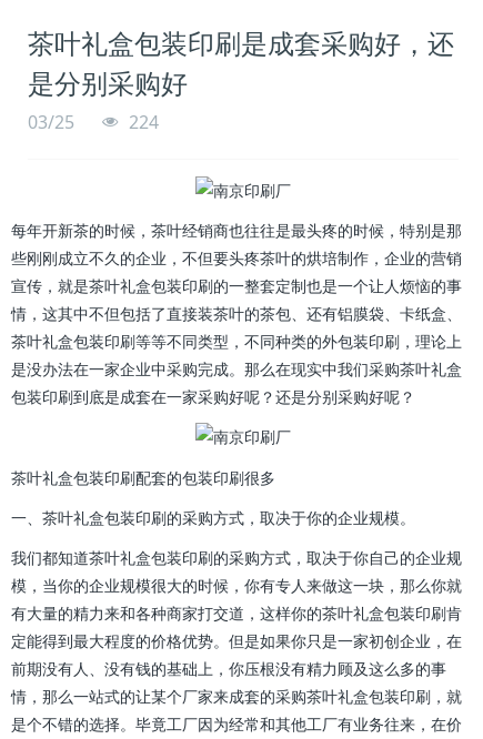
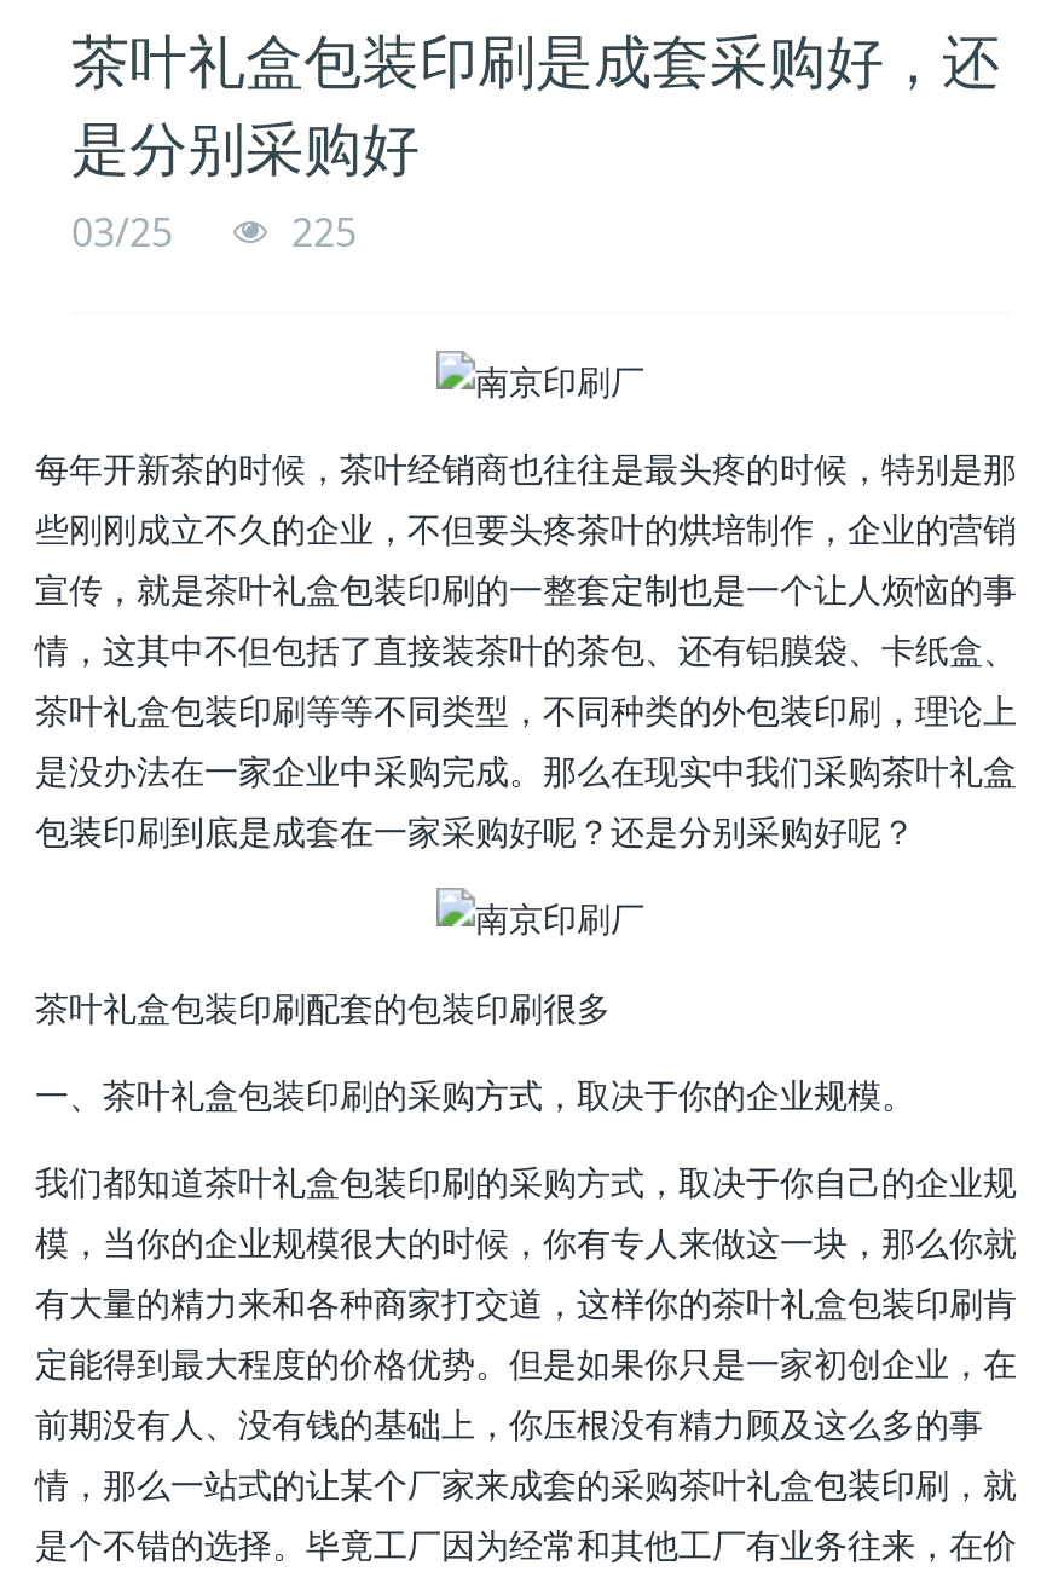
[129,110,159,134] 224 -> [291,206,357,259] 225

